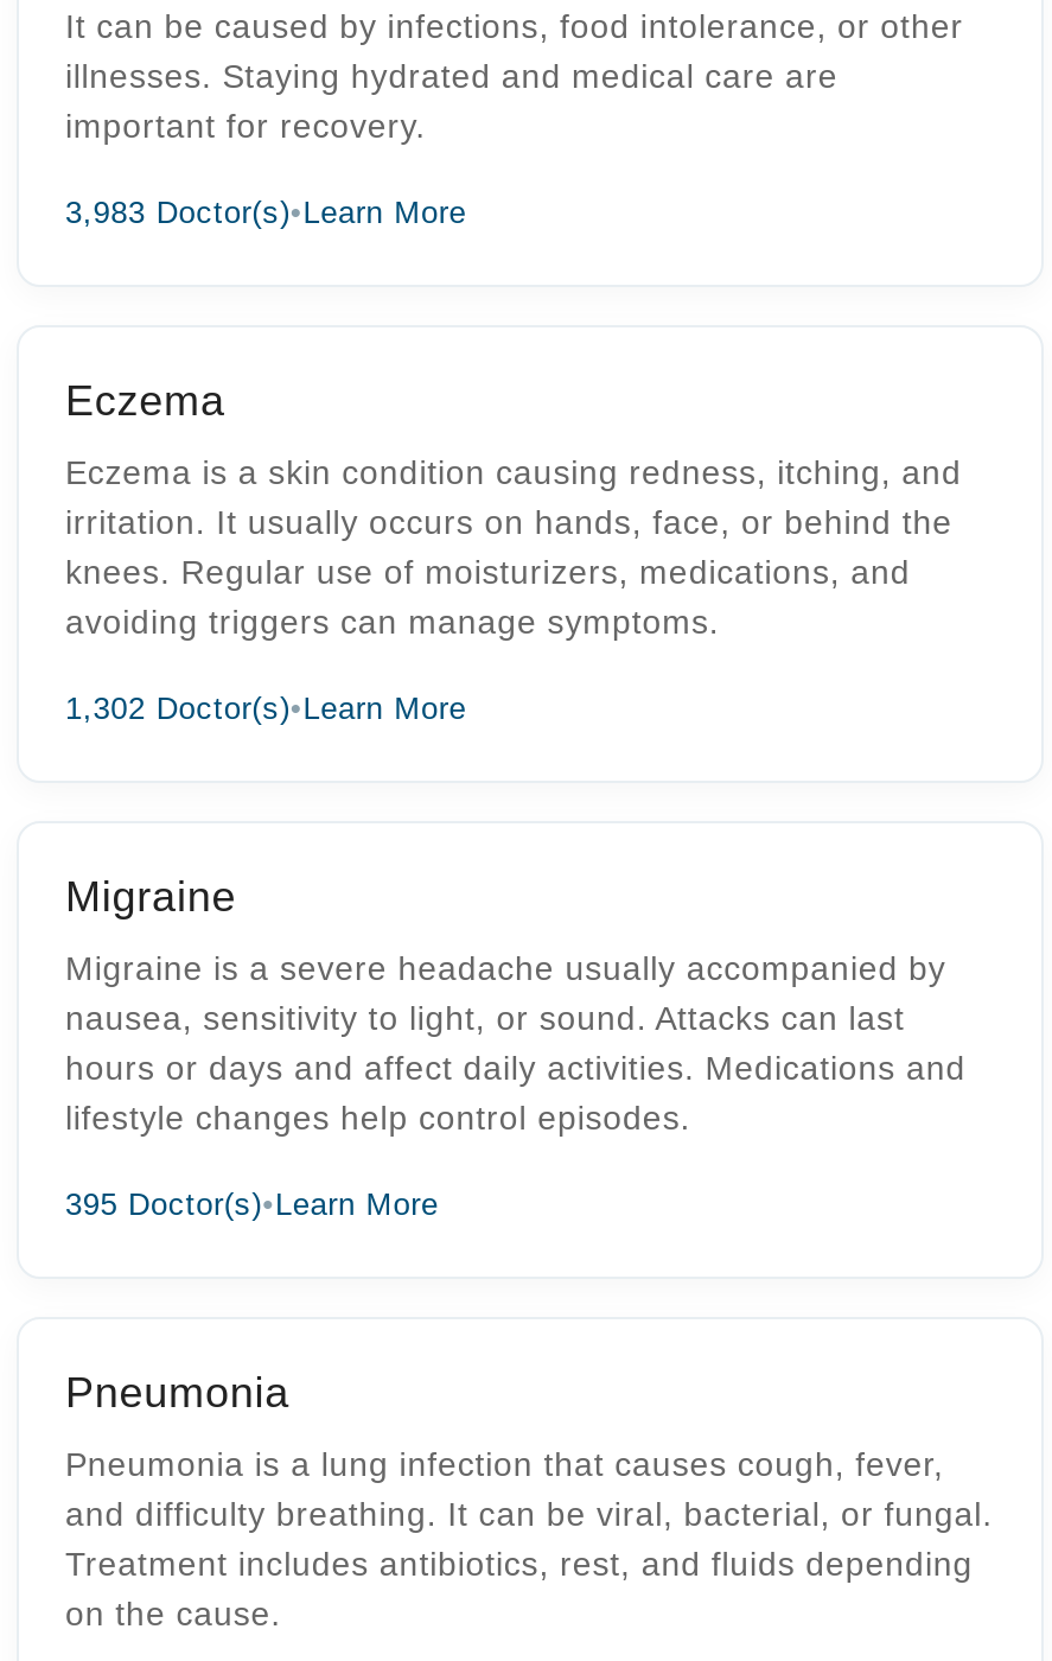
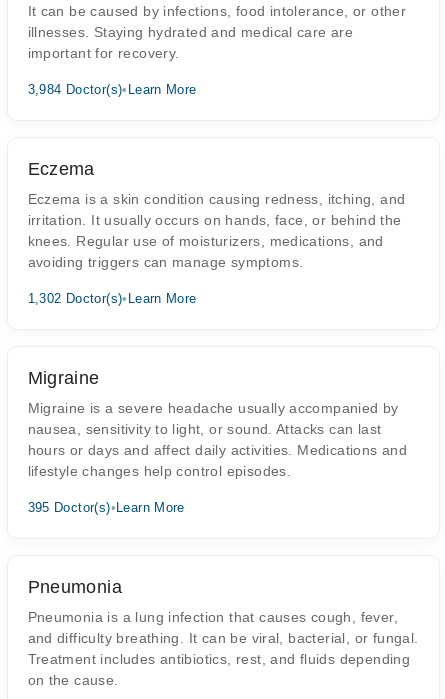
[65,195,467,230] 3,983 Doctor(s)•Learn More -> [27,82,197,97] 3,984 Doctor(s)•Learn More

